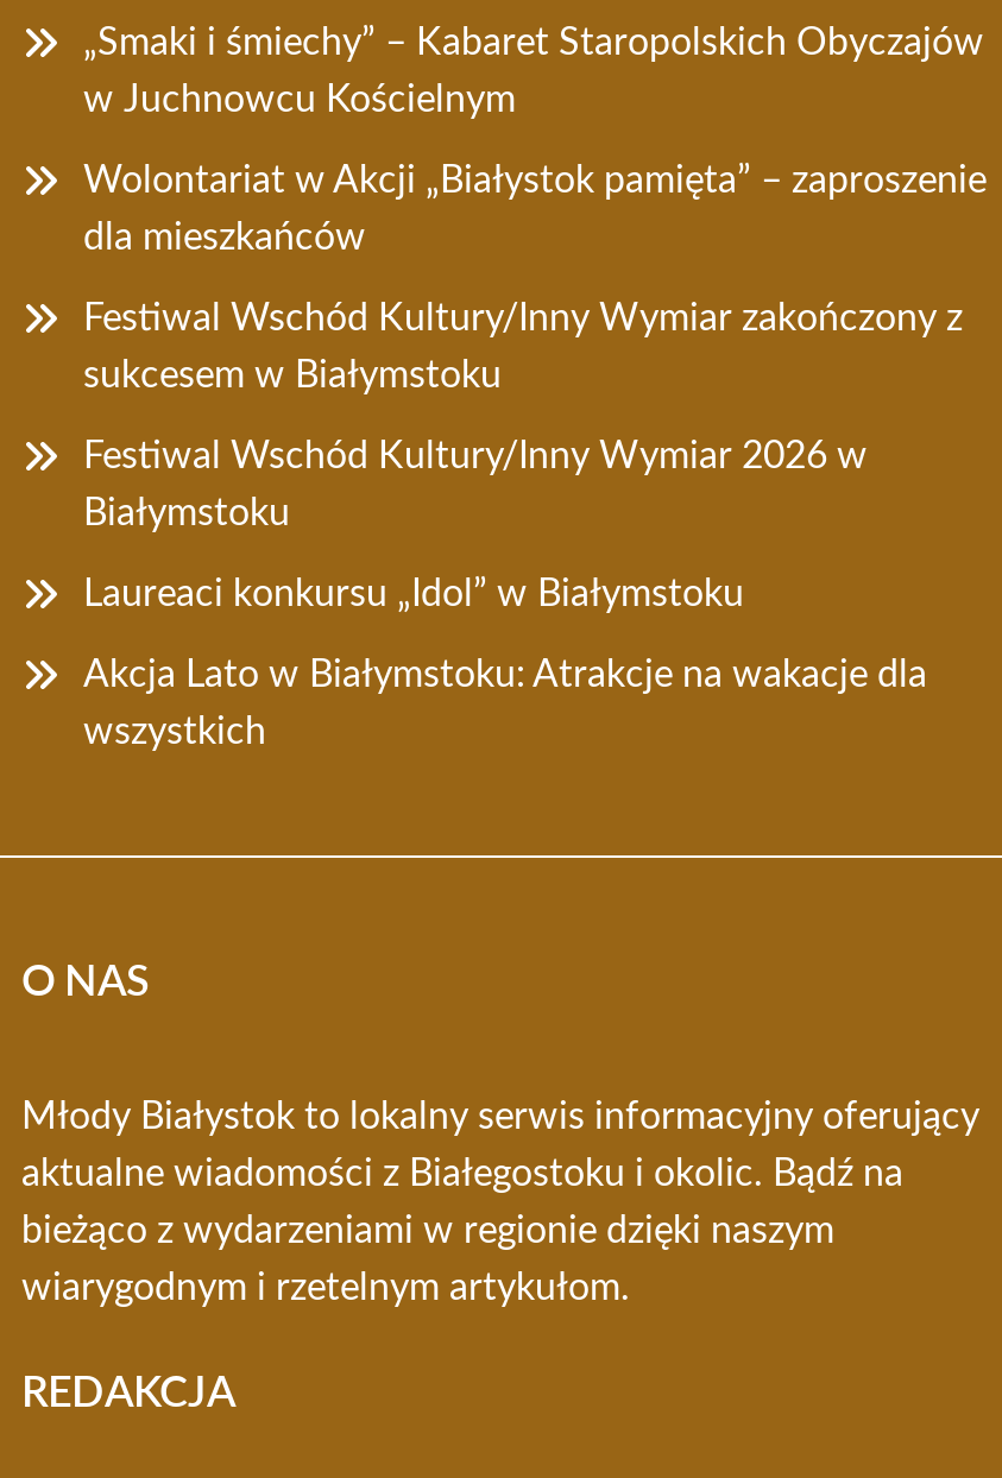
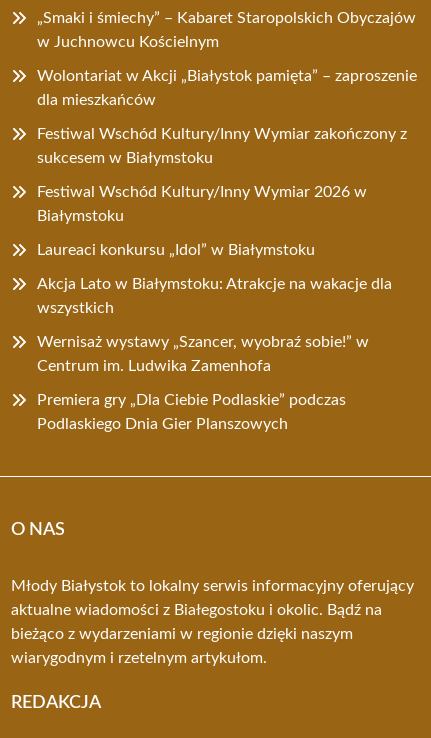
none -> [37,334,369,432] Wernisaż wystawy „Szancer, wyobraź sobie!” w | Centrum im. Ludwika Zamenhofa | Premiera gry „Dla Ciebie Podlaskie” podczas | Podlaskiego Dnia Gier Planszowych

